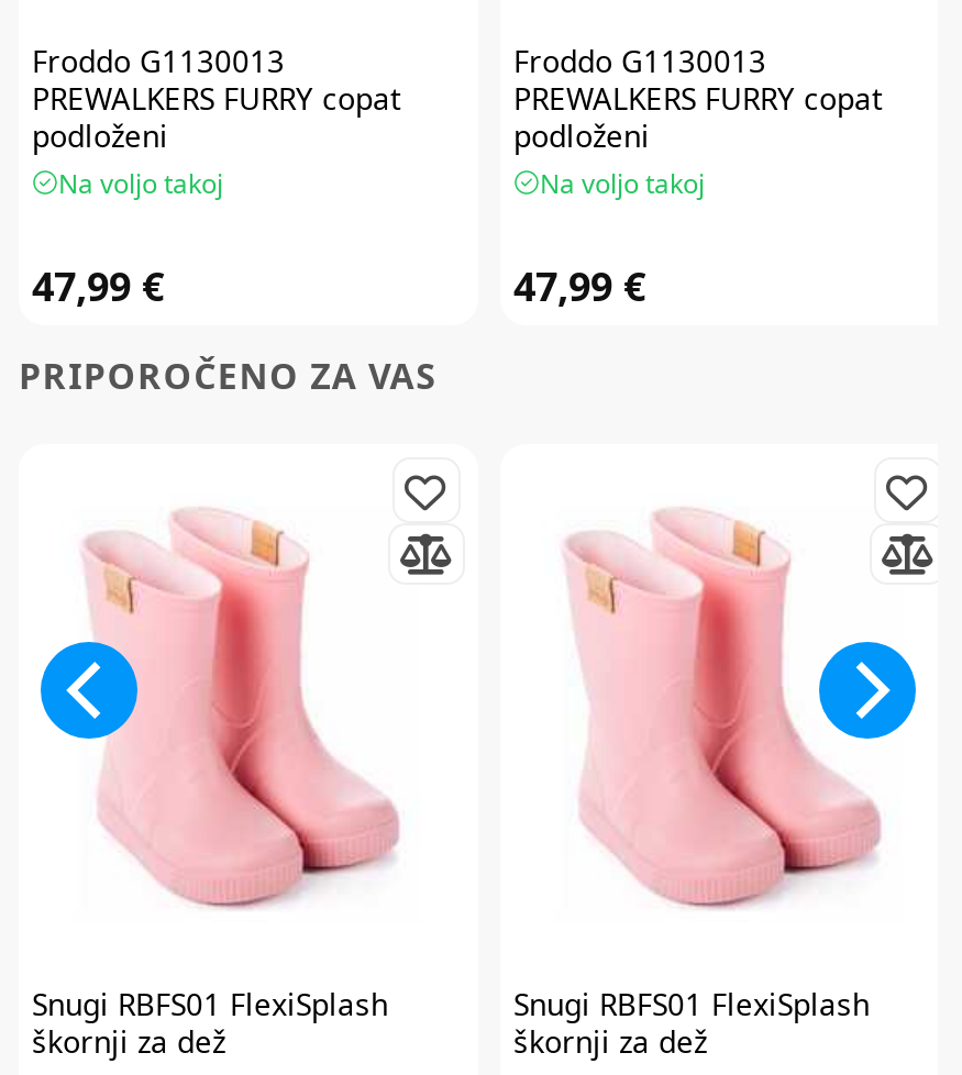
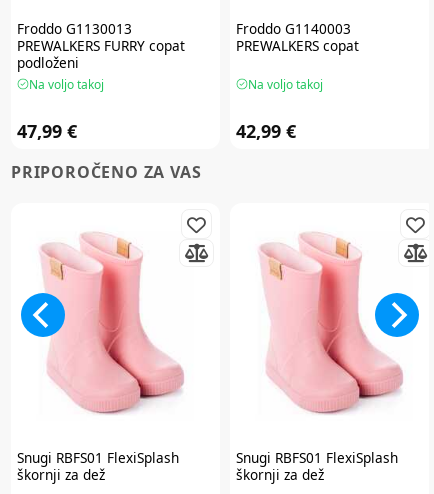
[513,39,883,156] Froddo G1130013 | PREWALKERS FURRY copat | podloženi -> [236,19,359,55] Froddo G1140003 | PREWALKERS copat
[513,259,645,312] 47,99 € -> [236,119,296,143] 42,99 €

